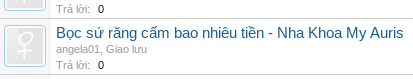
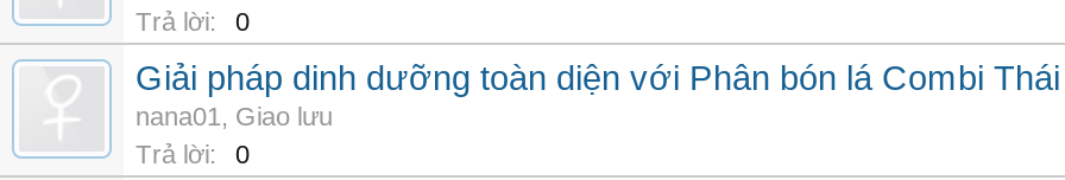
[56,25,404,55] Bọc sứ răng cấm bao nhiêu tiền - Nha Khoa My Auris | angela01, Giao lưu -> [136,59,1060,130] Giải pháp dinh dưỡng toàn diện với Phân bón lá Combi Thái | nana01, Giao lưu

